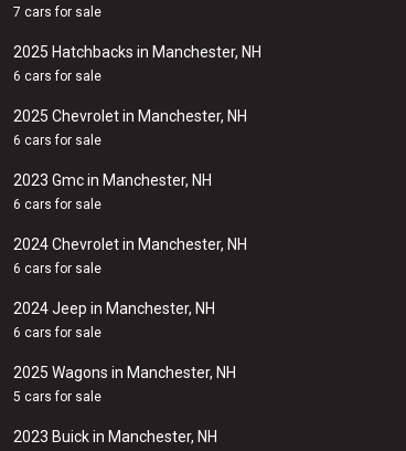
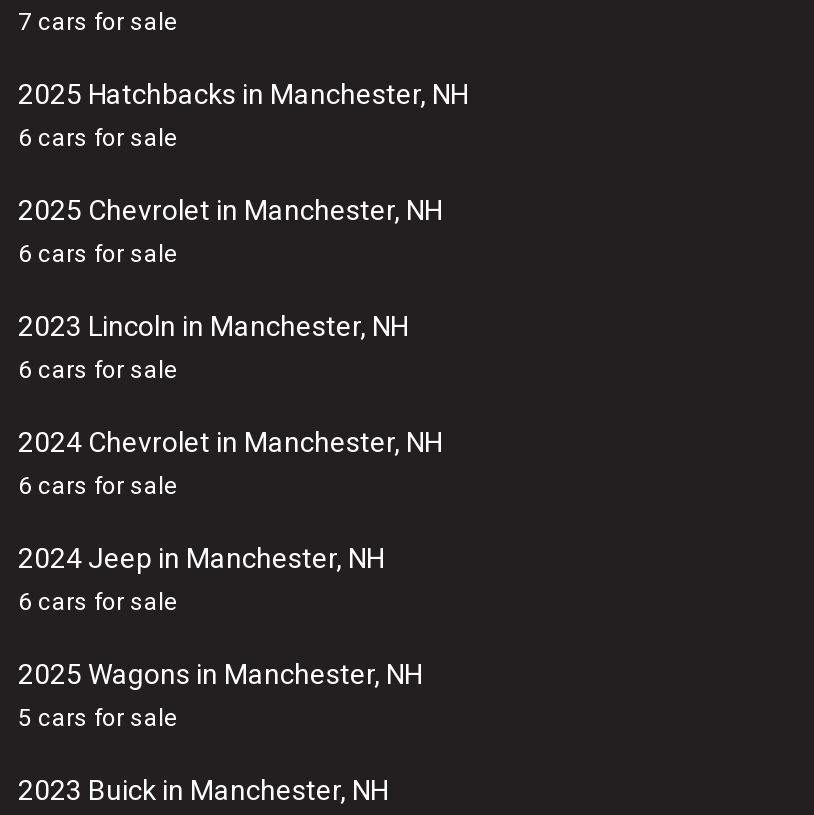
[13,171,212,189] 2023 Gmc in Manchester, NH -> [18,310,408,342] 2023 Lincoln in Manchester, NH

